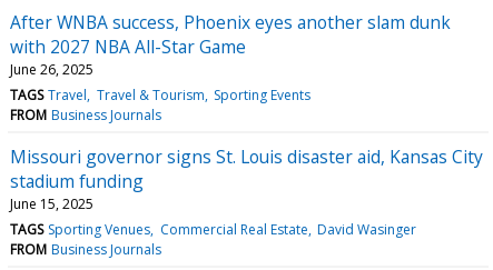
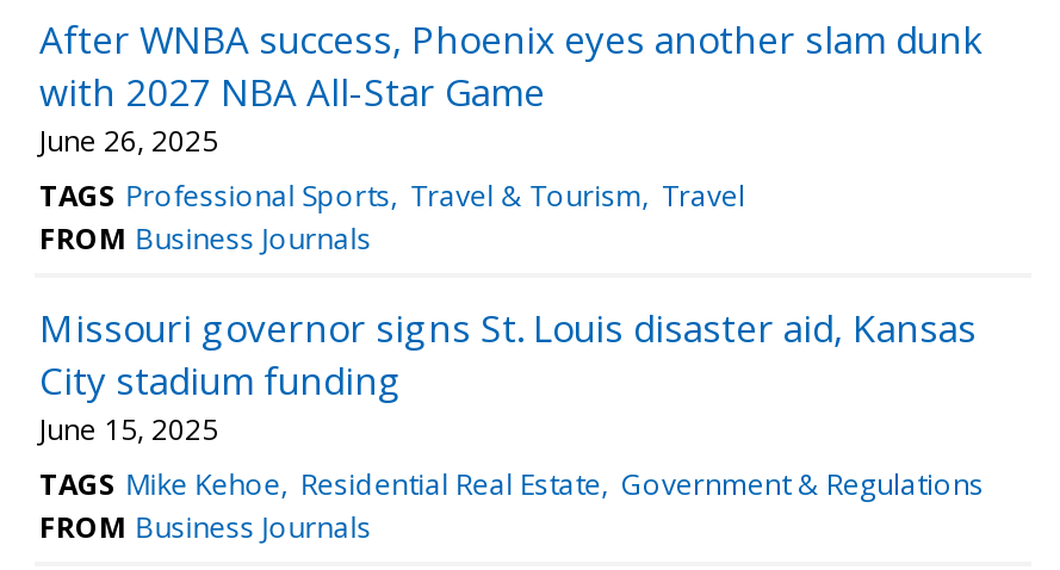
[10,85,310,104] TAGS Travel Travel & Tourism Sporting Events -> [39,175,745,216] TAGS Professional Sports Travel & Tourism Travel
[10,220,416,239] TAGS Sporting Venues Commercial Real Estate David Wasinger -> [39,464,983,504] TAGS Mike Kehoe Residential Real Estate Government & Regulations

